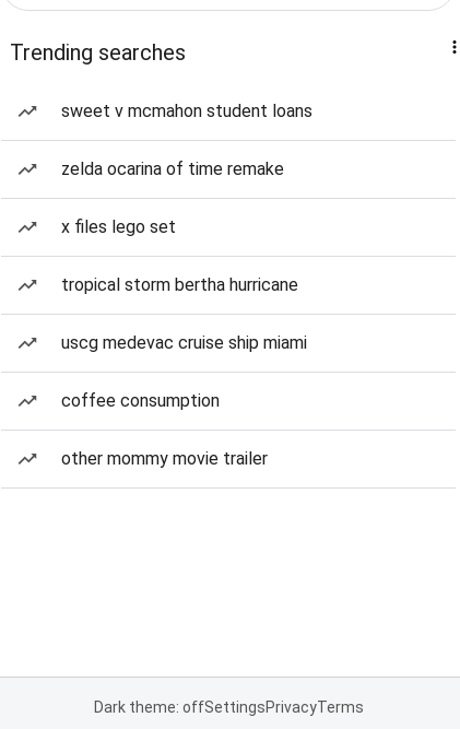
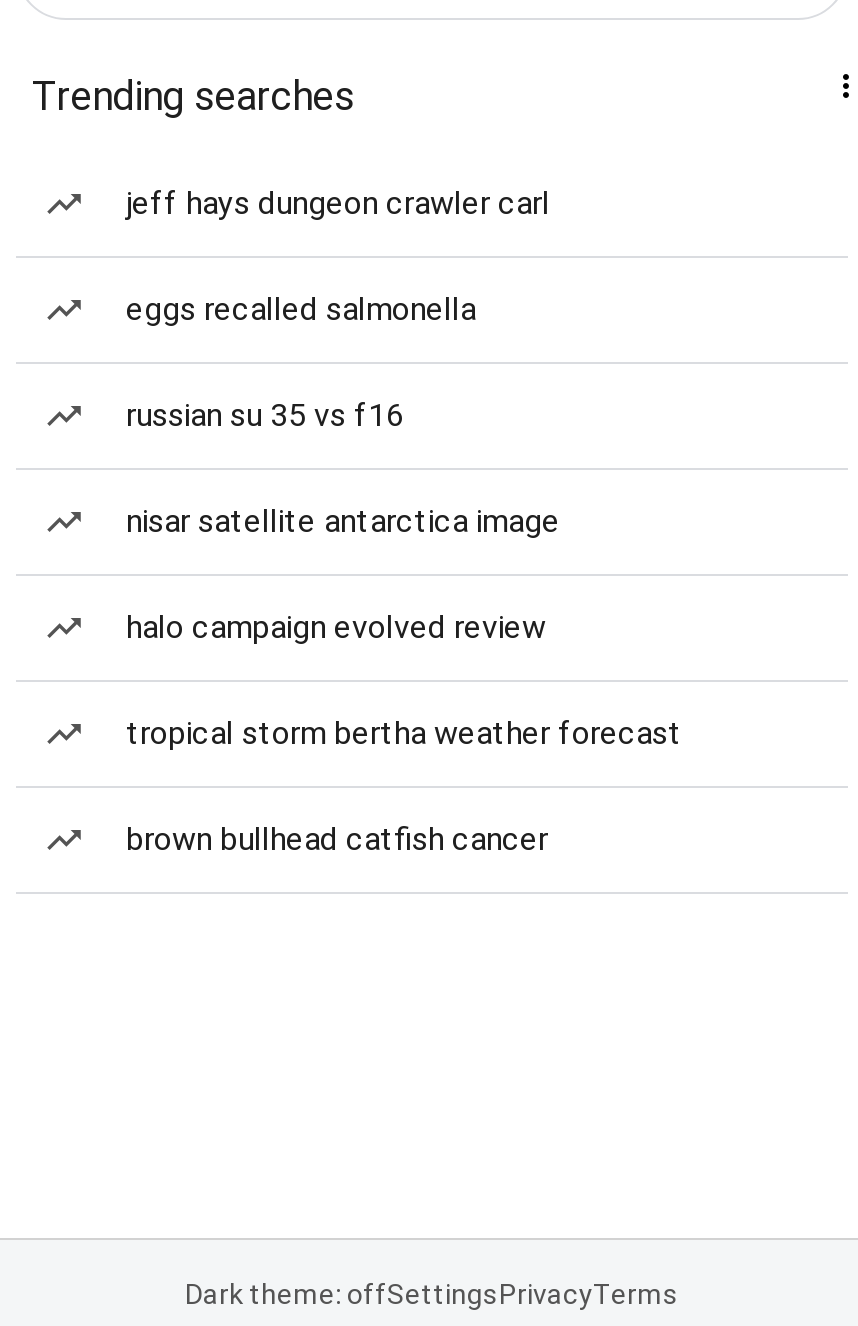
[61,101,312,121] sweet v mcmahon student loans -> [126,184,550,222] jeff hays dungeon crawler carl
[61,158,284,179] zelda ocarina of time remake -> [126,290,476,328] eggs recalled salmonella
[61,216,176,237] x files lego set -> [126,396,404,434] russian su 35 vs f16
[61,274,298,295] tropical storm bertha hurricane -> [126,502,560,540] nisar satellite antarctica image
[61,332,307,353] uscg medevac cruise ship miami -> [126,608,546,646] halo campaign evolved review
[61,390,220,411] coffee consumption -> [126,714,682,752] tropical storm bertha weather forecast
[61,448,268,469] other mommy movie trailer -> [126,820,548,858] brown bullhead catfish cancer

